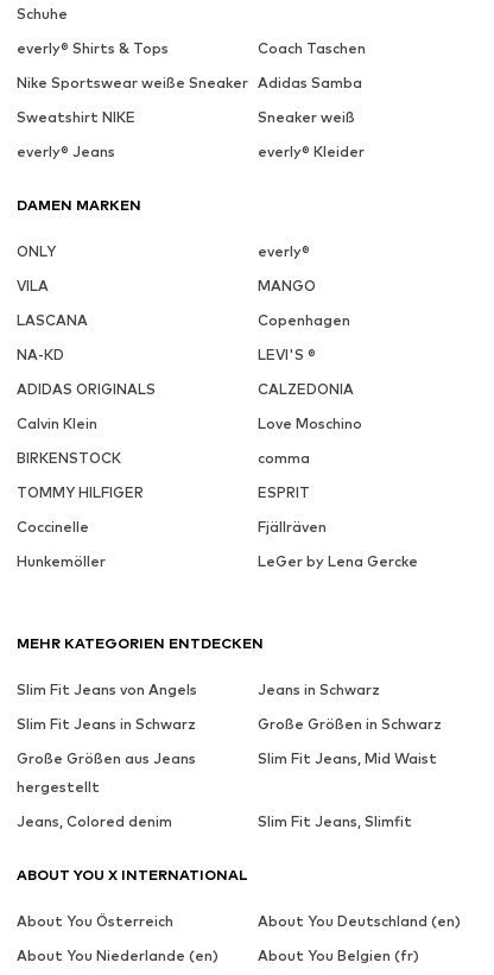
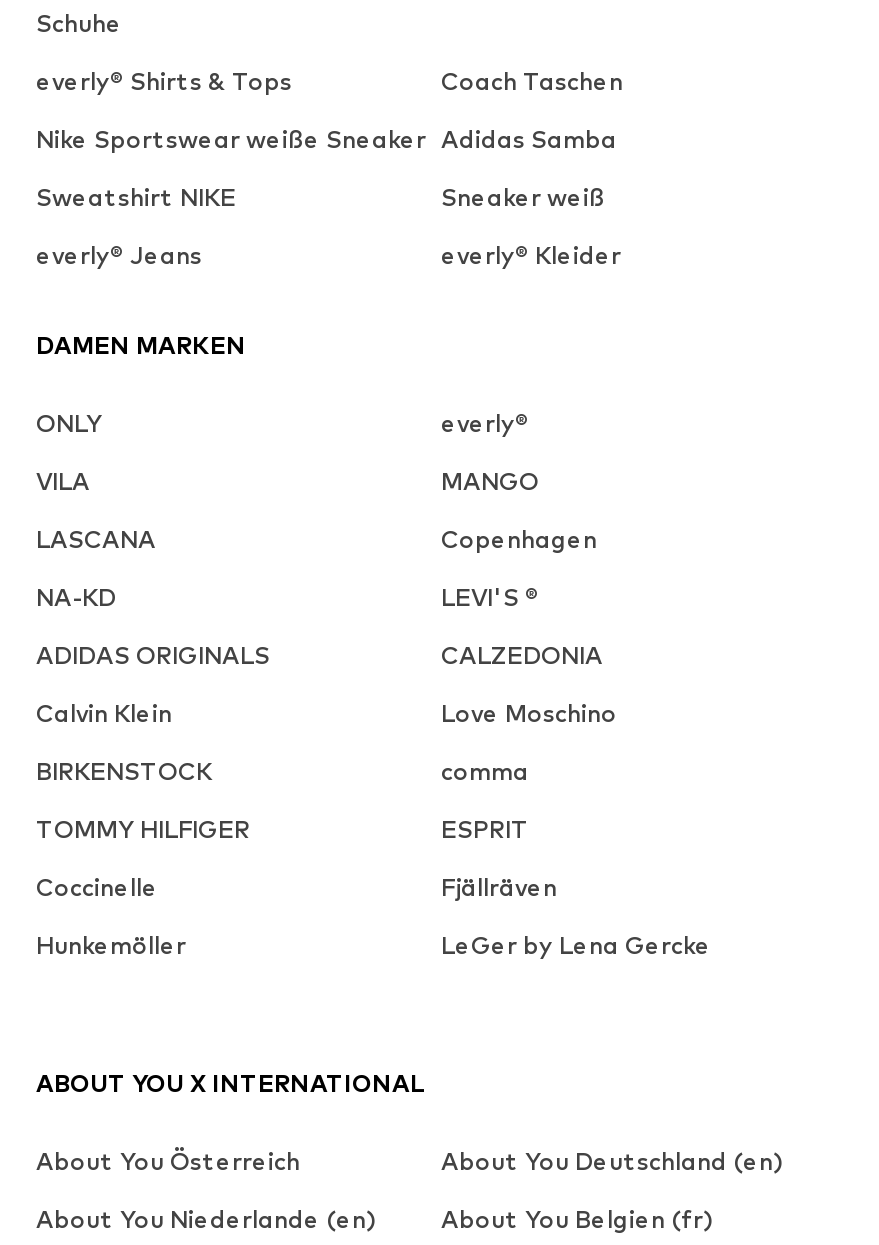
[17,634,441,796] MEHR KATEGORIEN ENTDECKEN | Slim Fit Jeans von Angels | Jeans in Schwarz | Slim Fit Jeans in Schwarz | Große Größen in Schwarz | Große Größen aus Jeans | hergestellt -> none
[257,750,436,767] Slim Fit Jeans, Mid Waist -> none
[17,813,411,830] Jeans, Colored denim | Slim Fit Jeans, Slimfit -> none

